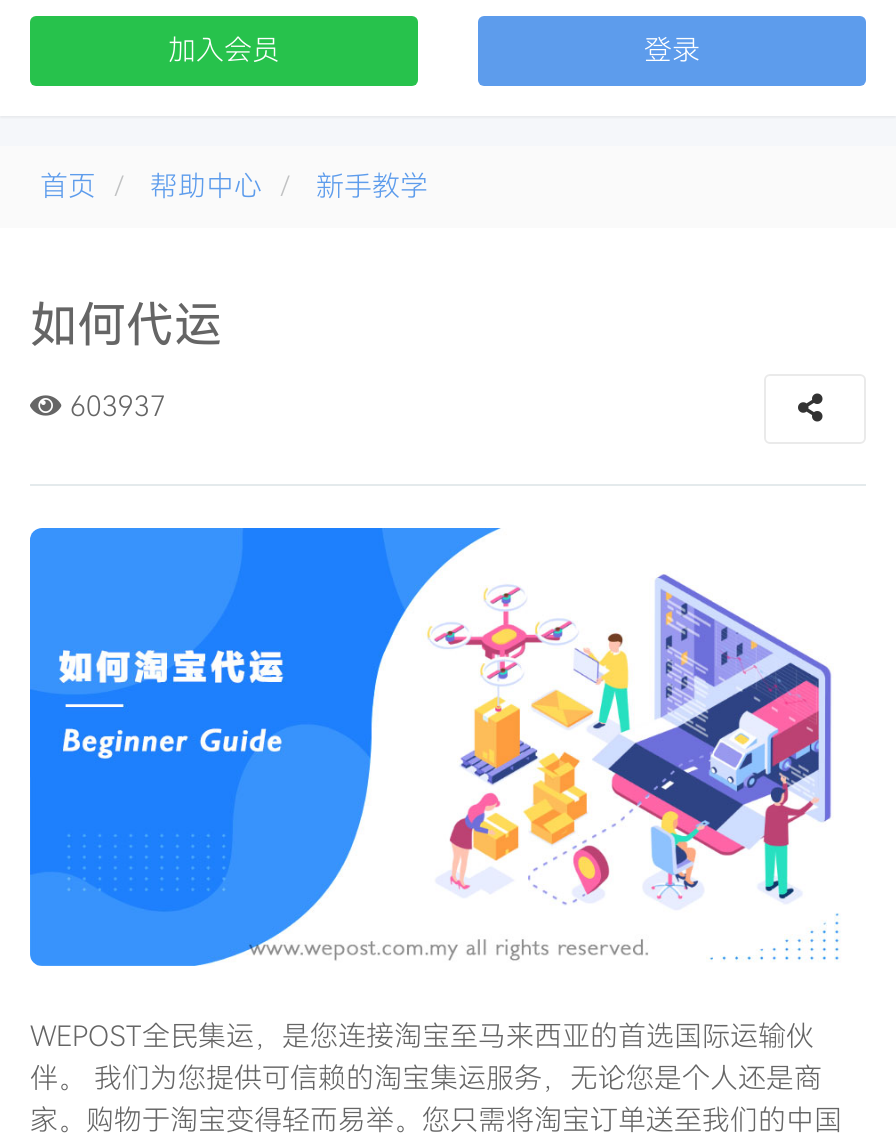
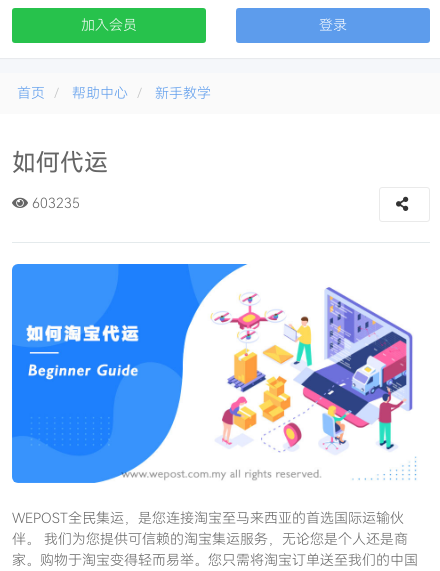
[62,390,166,422] 603937 -> [28,195,80,211] 603235

